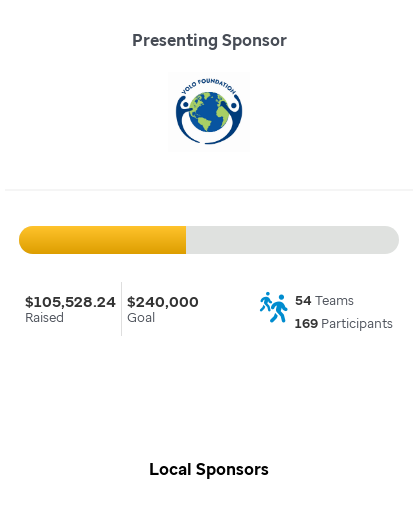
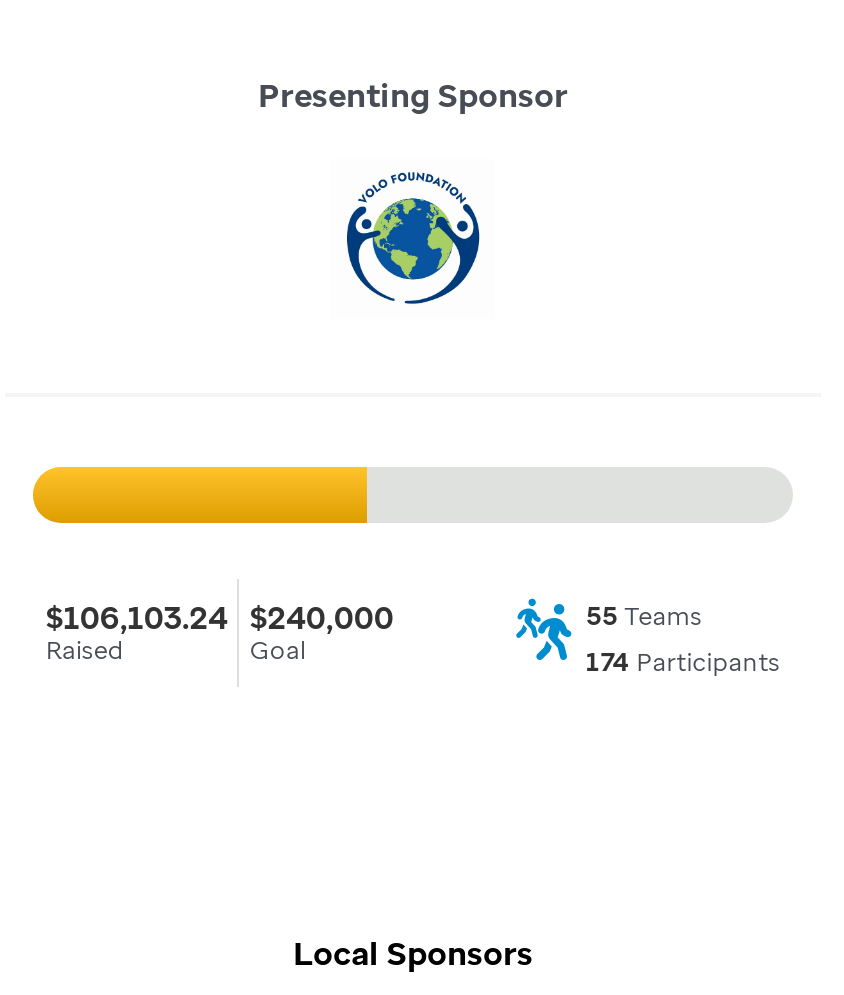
[25,291,199,311] $105,528.24 $240,000 -> [46,597,394,637] $106,103.24 $240,000
[295,292,354,309] 54 Teams -> [586,599,702,633] 55 Teams
[295,315,393,332] 169 Participants -> [586,646,780,680] 174 Participants

